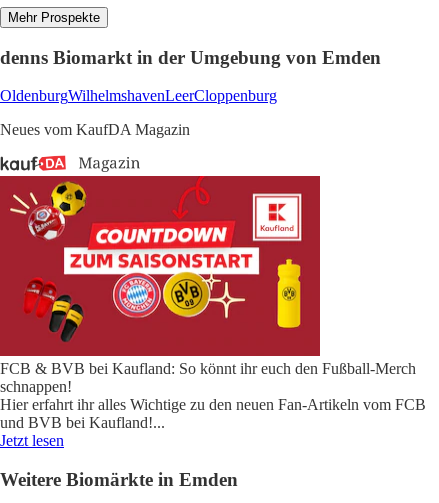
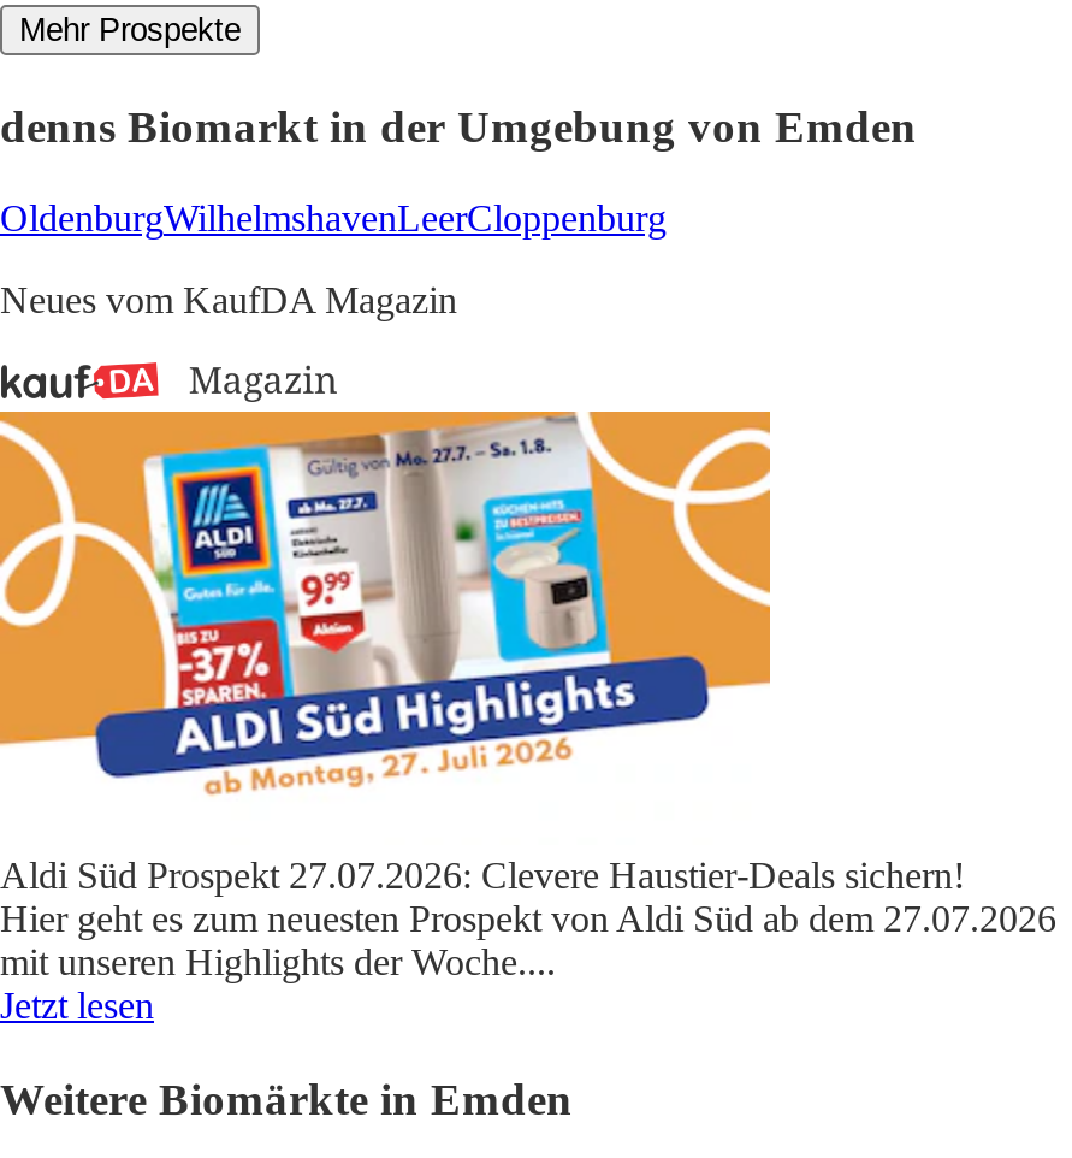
[0,175,426,431] [image] | FCB & BVB bei Kaufland: So könnt ihr euch den Fußball-Merch | schnappen! | Hier erfahrt ihr alles Wichtige zu den neuen Fan-Artikeln vom FCB | und BVB bei Kaufland!... -> [0,409,1056,983] [image] | Aldi Süd Prospekt 27.07.2026: Clevere Haustier-Deals sichern! | Hier geht es zum neuesten Prospekt von Aldi Süd ab dem 27.07.2026 | mit unseren Highlights der Woche....

